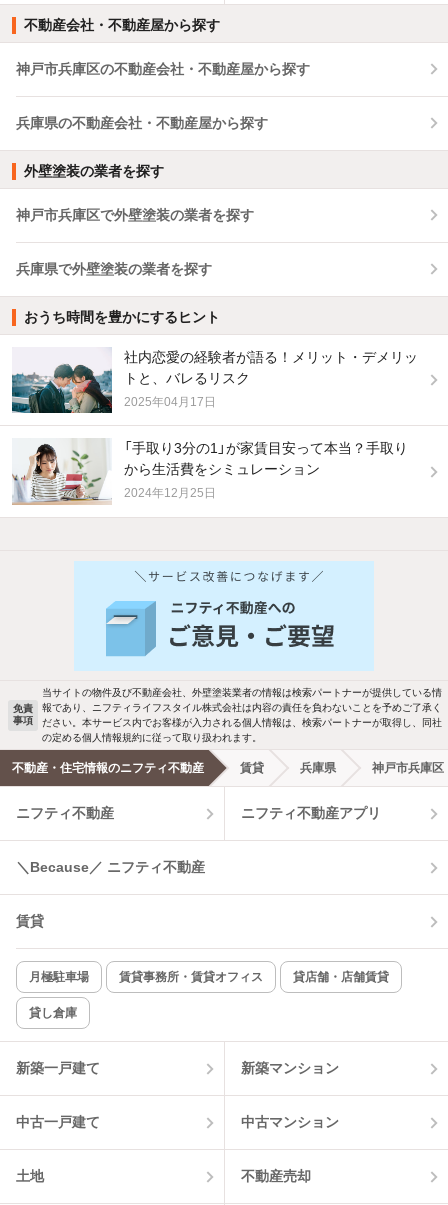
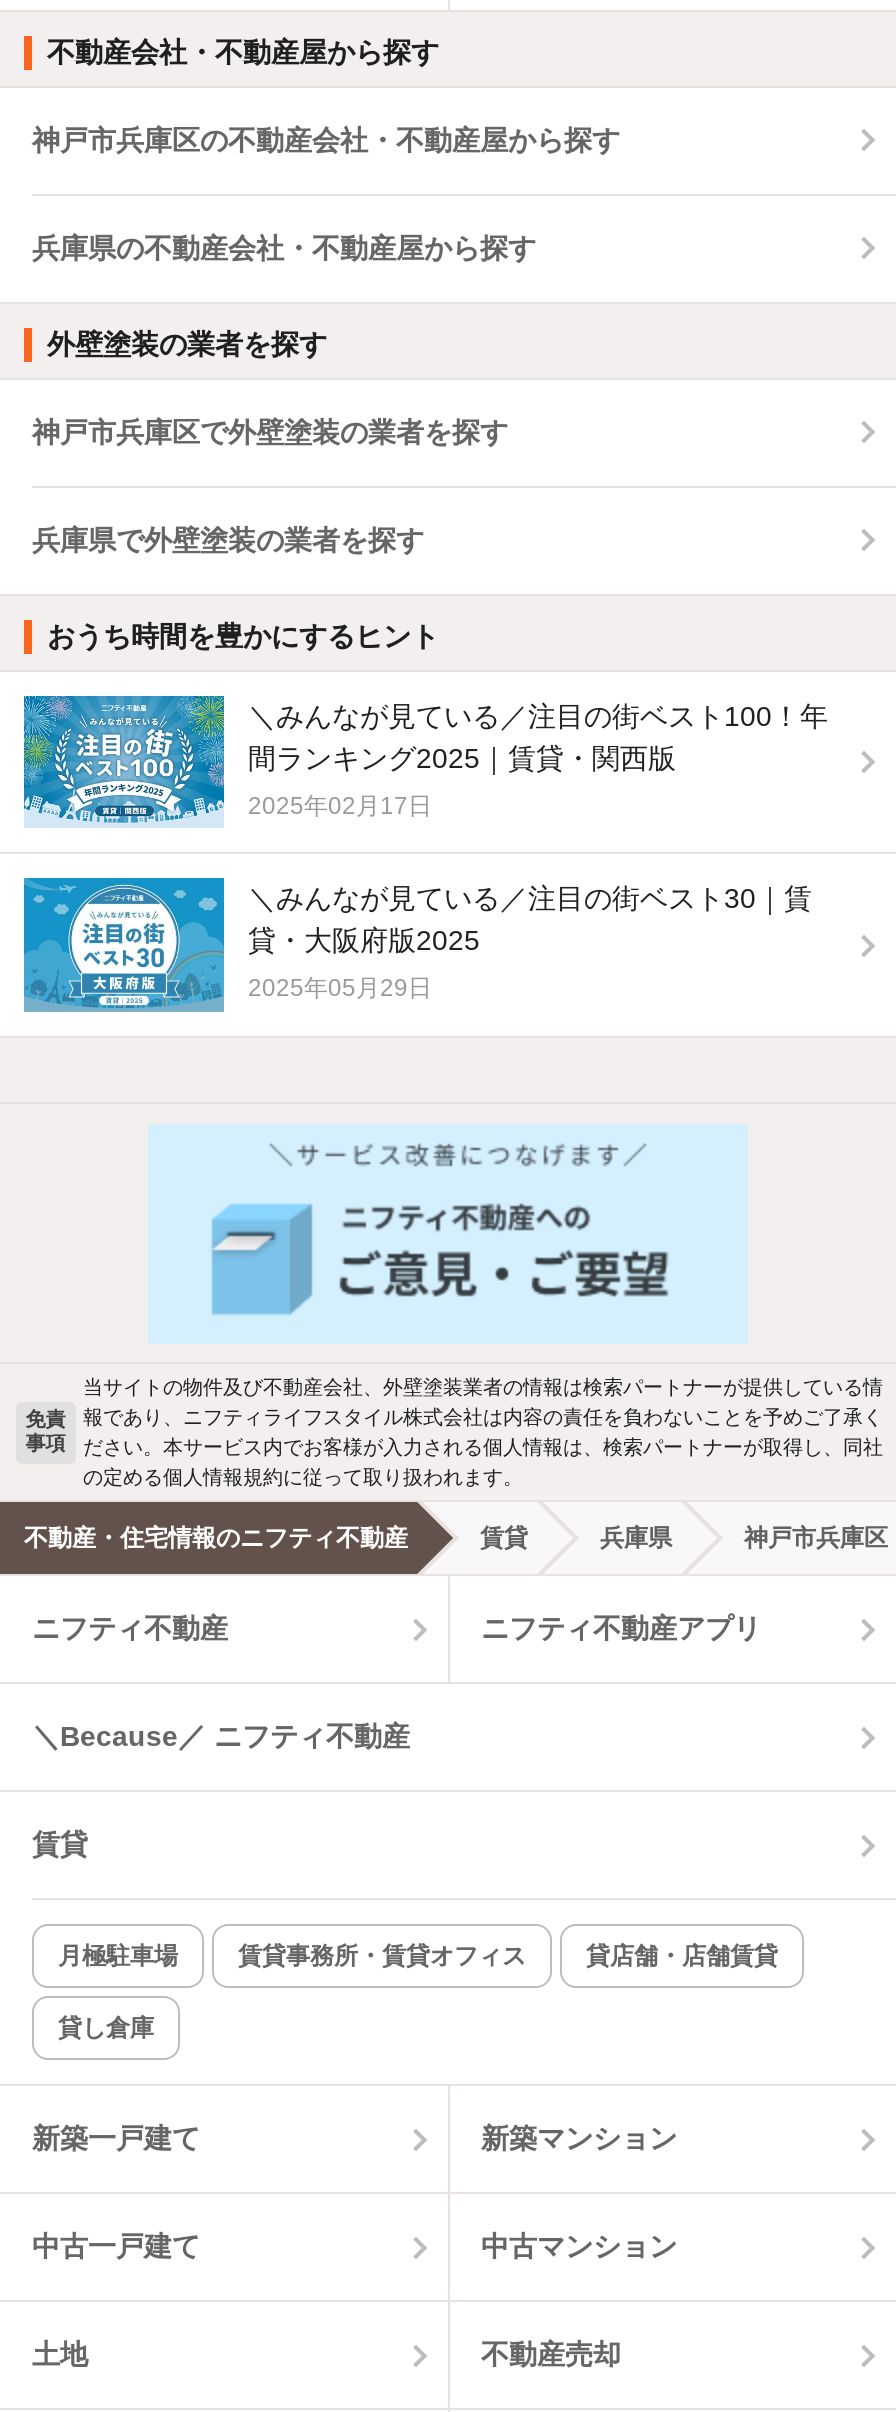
[11,347,418,414] [image] | 社内恋愛の経験者が語る！メリット・デメリッ | トと、バレるリスク -> [22,694,828,828] [image] | ＼みんなが見ている／注目の街ベスト100！年 | 間ランキング2025｜賃貸・関西版
[124,395,216,409] 2025年04月17日 -> [248,791,432,819] 2025年02月17日
[11,438,408,506] [image] | 「手取り3分の1」が家賃目安って本当？手取り | から生活費をシミュレーション -> [22,876,812,1014] [image] | ＼みんなが見ている／注目の街ベスト30｜賃 | 貸・大阪府版2025
[124,486,216,500] 2024年12月25日 -> [248,975,432,1003] 2025年05月29日

